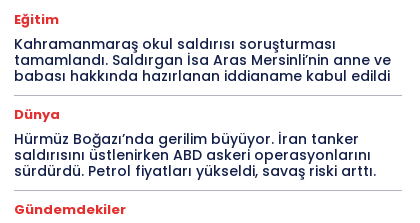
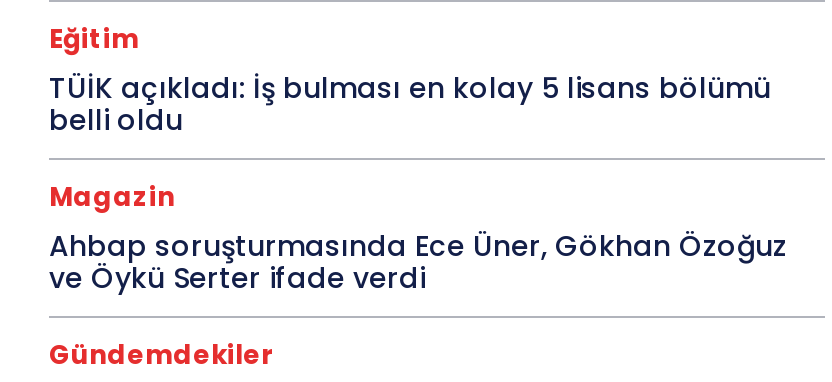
[14,34,391,86] Kahramanmaraş okul saldırısı soruşturması | tamamlandı. Saldırgan İsa Aras Mersinli’nin anne ve | babası hakkında hazırlanan iddianame kabul edildi -> [49,68,771,140] TÜİK açıkladı: İş bulması en kolay 5 lisans bölümü | belli oldu
[14,105,376,181] Dünya | Hürmüz Boğazı’nda gerilim büyüyor. İran tanker | saldırısını üstlenirken ABD askeri operasyonlarını | sürdürdü. Petrol fiyatları yükseldi, savaş riski arttı. -> [49,178,787,298] Magazin | Ahbap soruşturmasında Ece Üner, Gökhan Özoğuz | ve Öykü Serter ifade verdi

